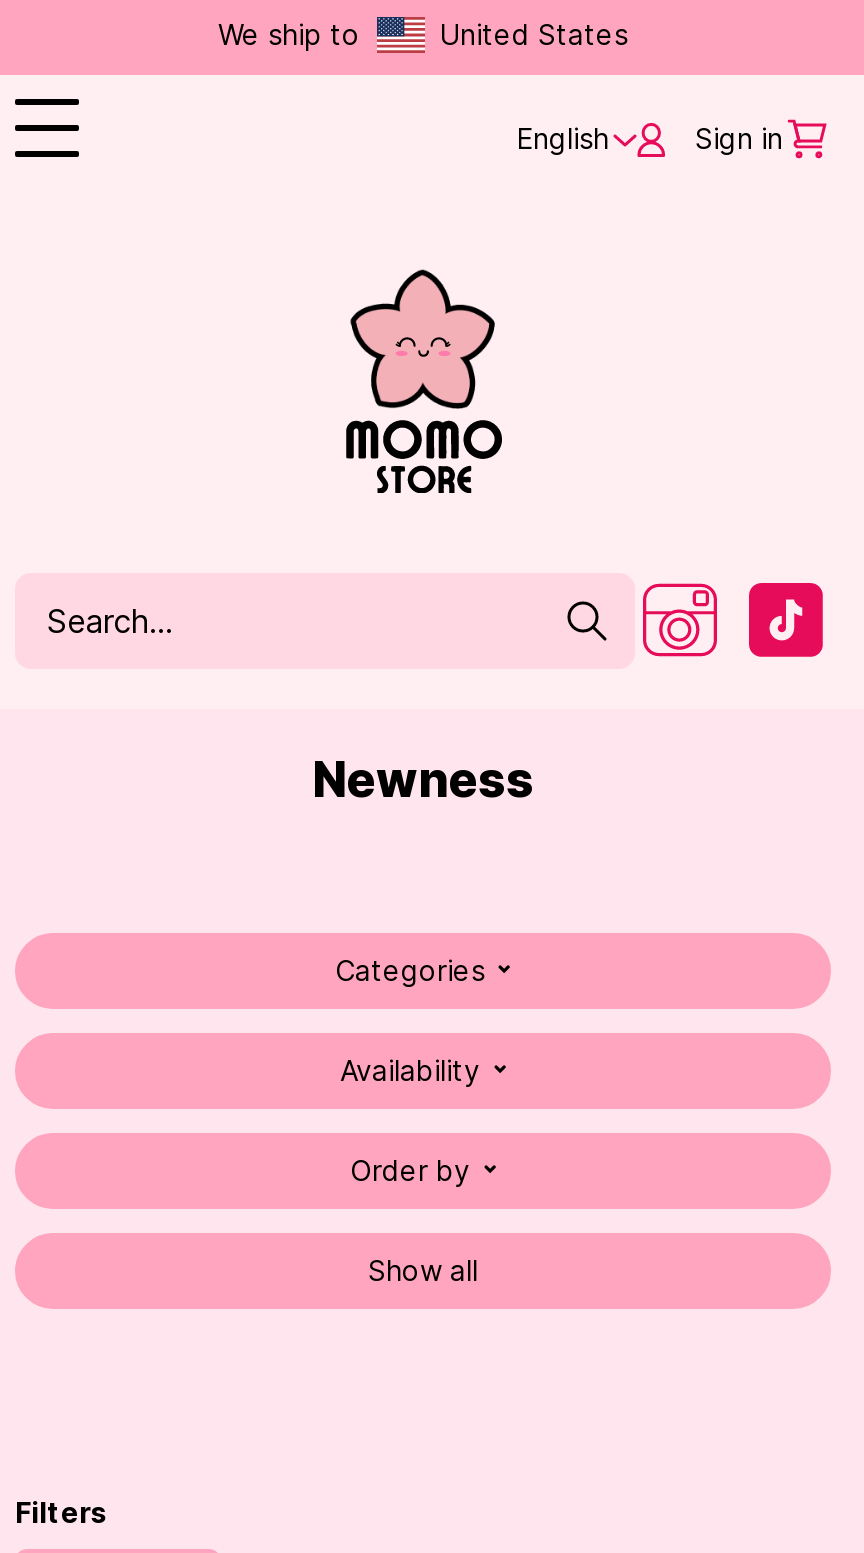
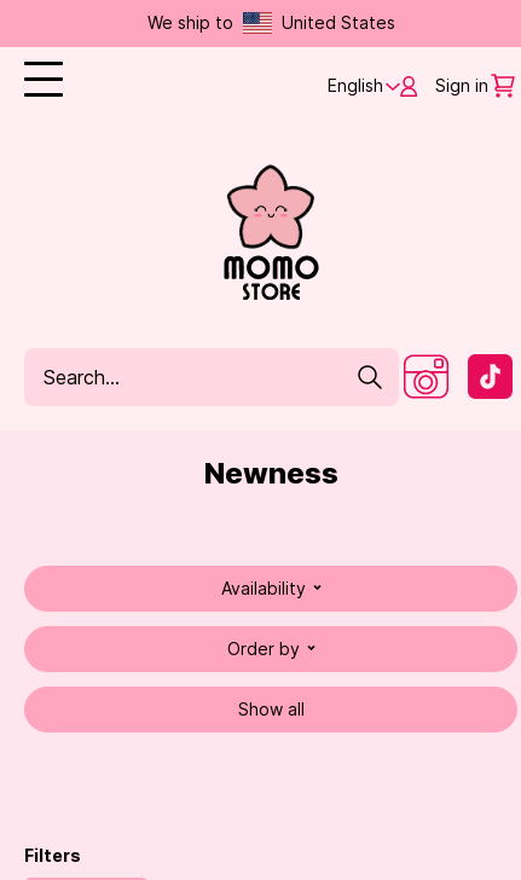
[335,952,485,986] Categories -> none

